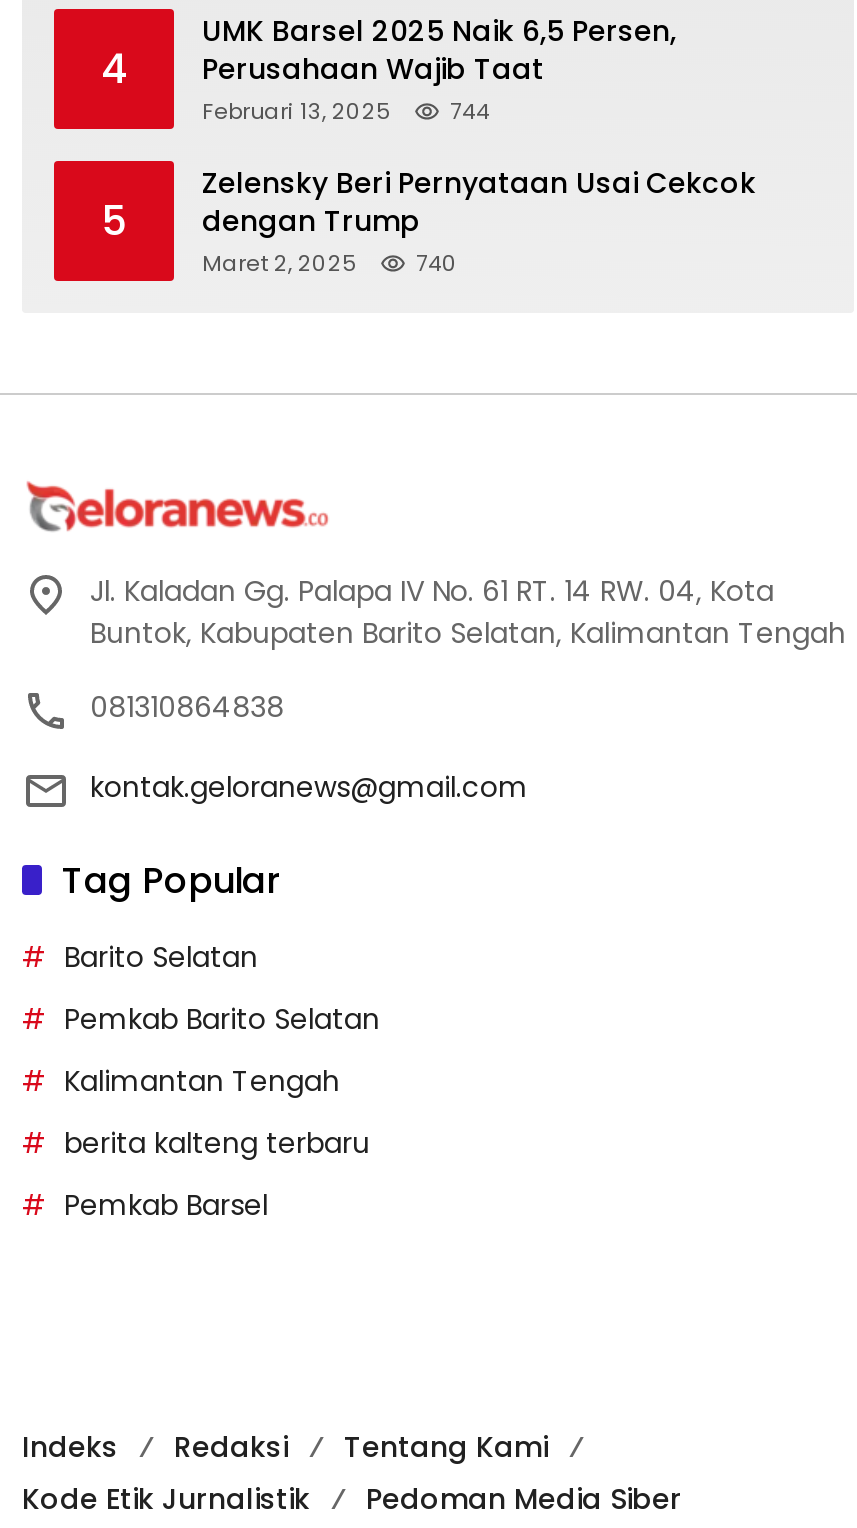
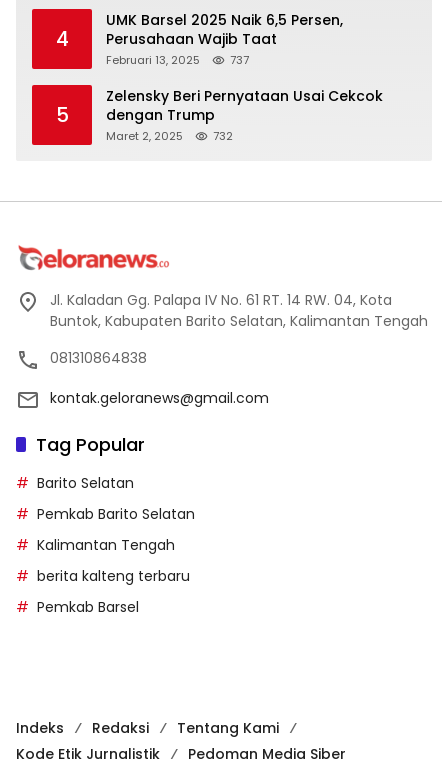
[202,95,490,127] Februari 13, 2025 744 -> [106,52,249,68] Februari 13, 2025 737
[202,247,458,279] Maret 2, 2025 740 -> [106,128,233,144] Maret 2, 2025 732

